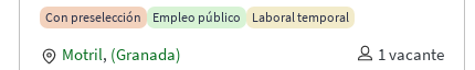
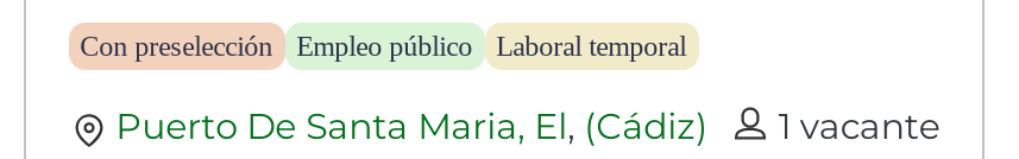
[61,44,181,65] Motril, (Granada) -> [116,103,708,148] Puerto De Santa Maria, El, (Cádiz)

